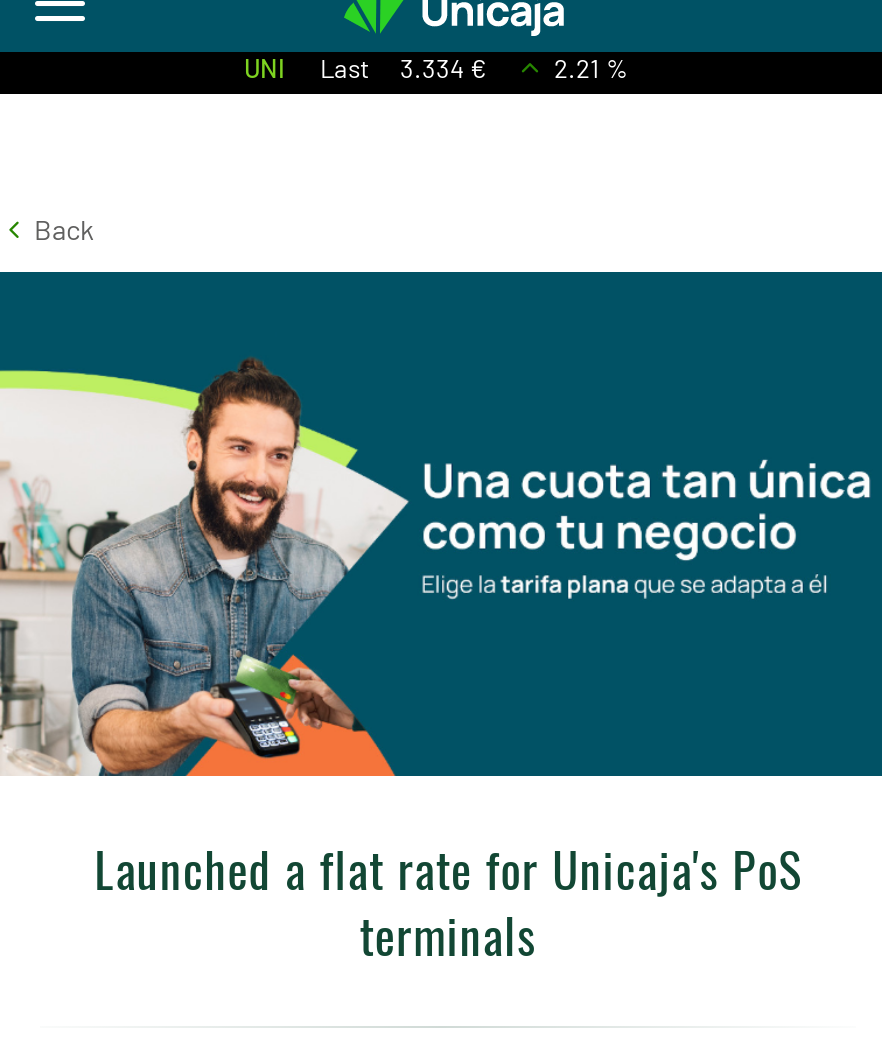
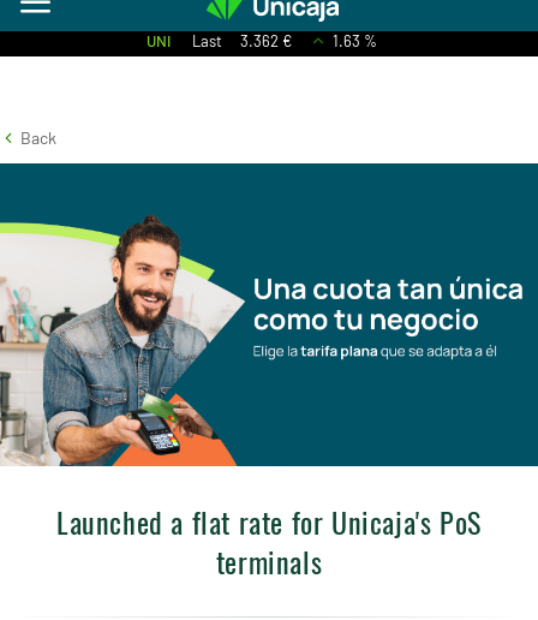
[244,52,486,84] UNI Last 3.334 € -> [147,31,292,50] UNI Last 3.362 €
[554,52,628,84] 2.21 % -> [333,31,377,50] 1.63 %

